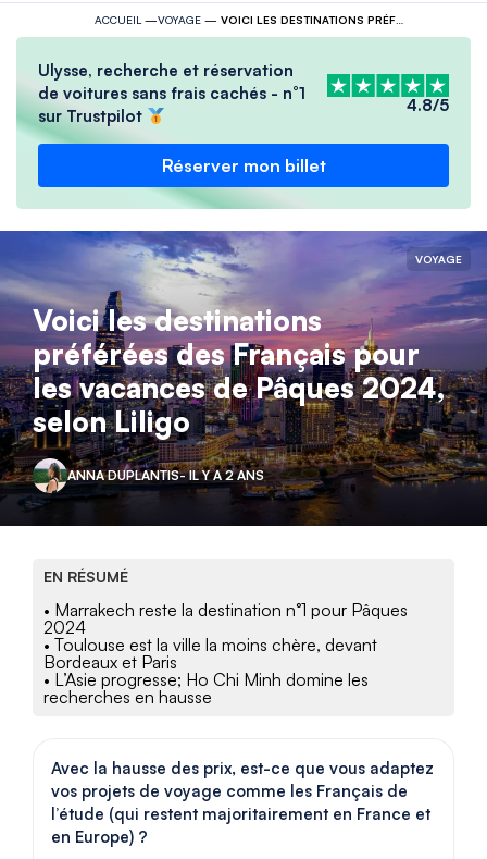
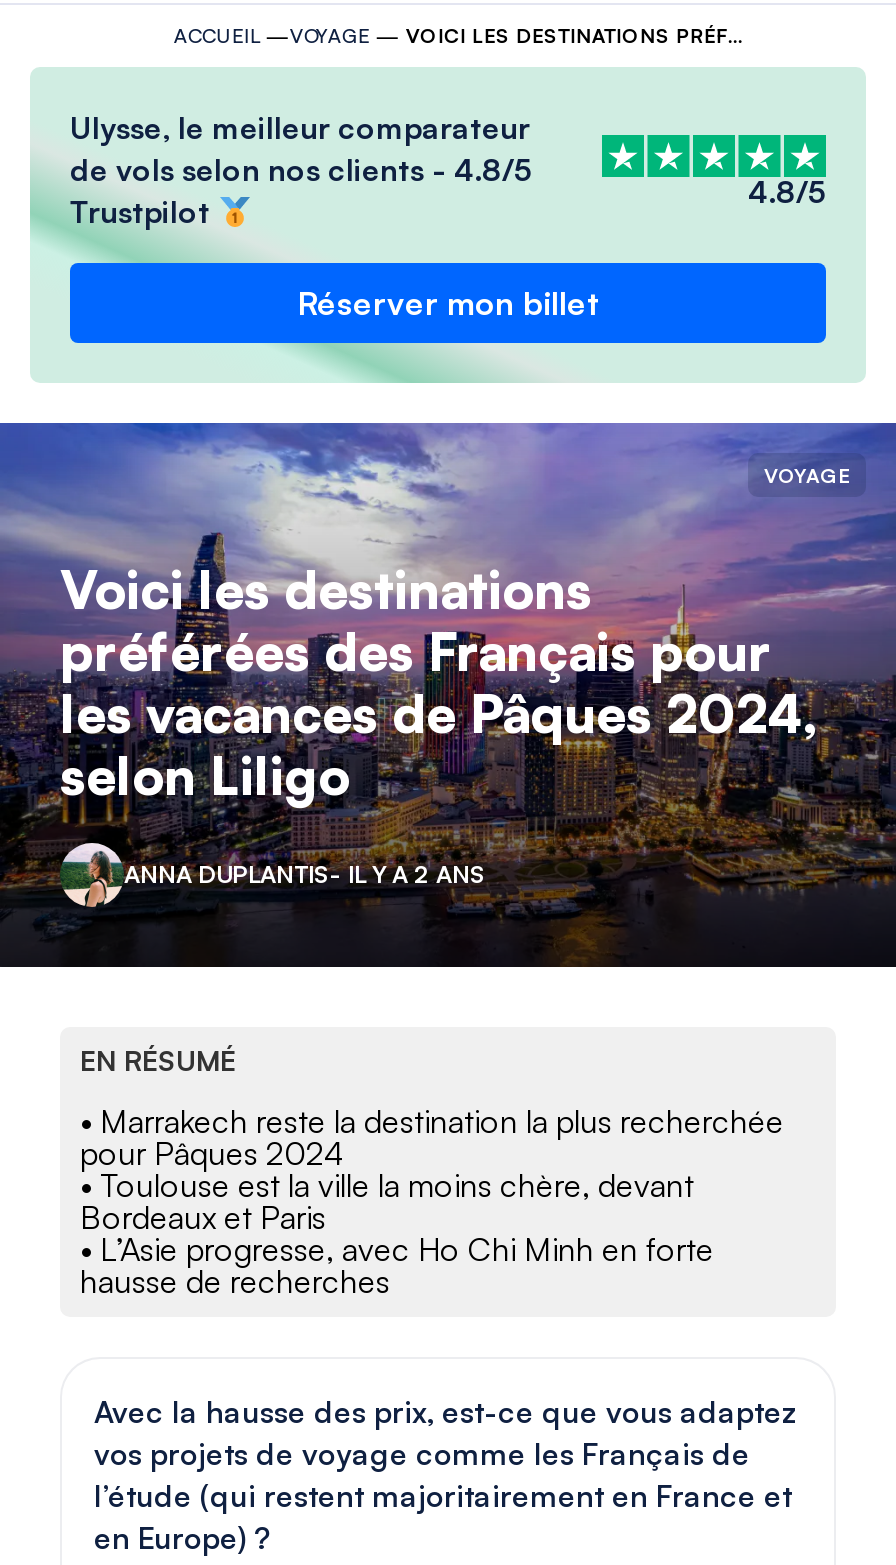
[38,60,305,126] Ulysse, recherche et réservation | de voitures sans frais cachés - n°1 | sur Trustpilot -> [70,109,532,231] Ulysse, le meilleur comparateur | de vols selon nos clients - 4.8/5 | Trustpilot
[43,599,408,638] • Marrakech reste la destination n°1 pour Pâques | 2024 -> [80,1100,784,1172] • Marrakech reste la destination la plus recherchée | pour Pâques 2024
[43,669,369,708] • L’Asie progresse; Ho Chi Minh domine les | recherches en hausse -> [80,1228,714,1300] • L’Asie progresse, avec Ho Chi Minh en forte | hausse de recherches

